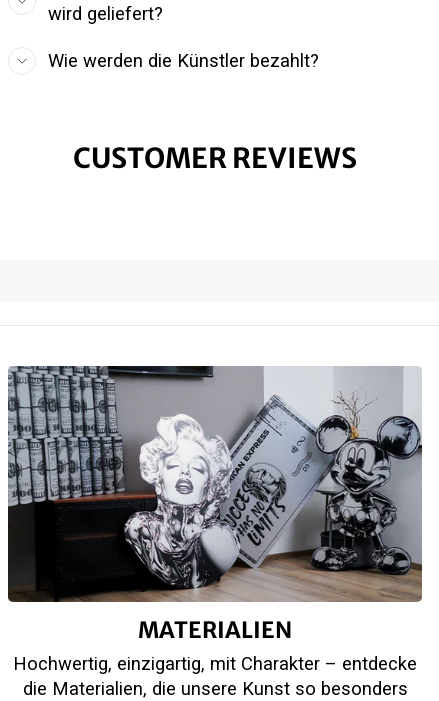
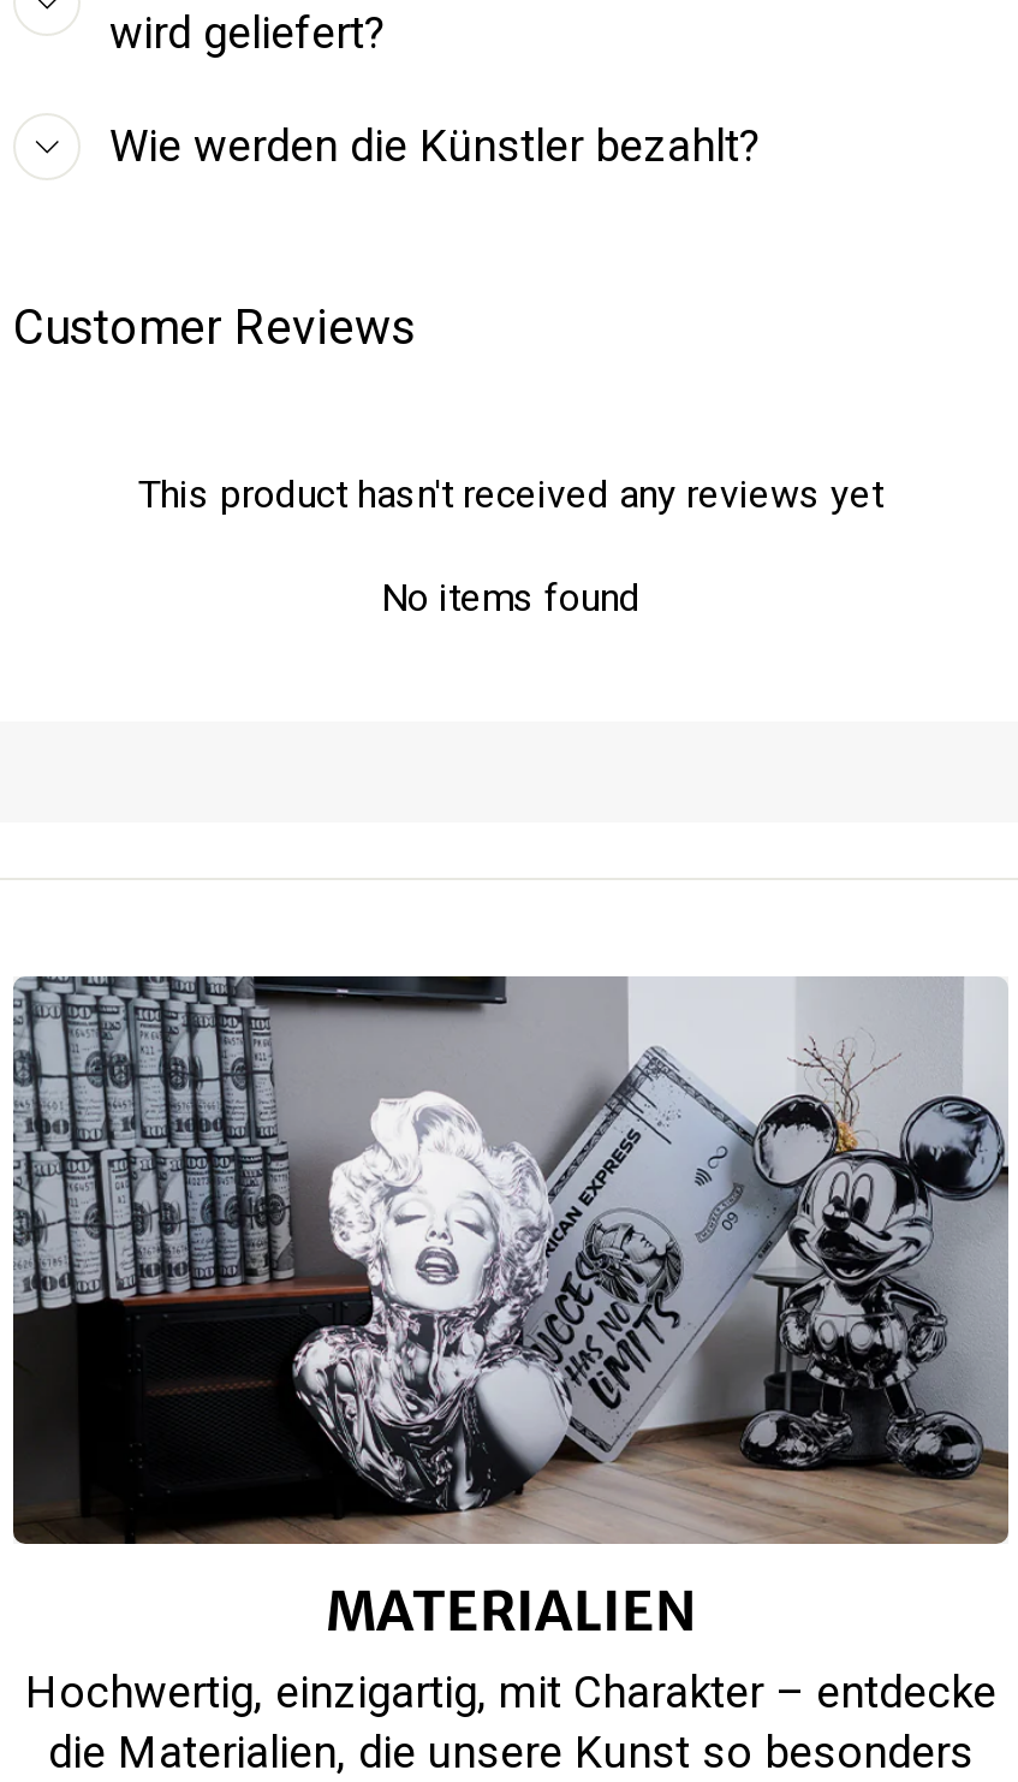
[73,141,357,176] CUSTOMER REVIEWS -> [13,298,883,620] Customer Reviews | This product hasn't received any reviews yet | No items found

